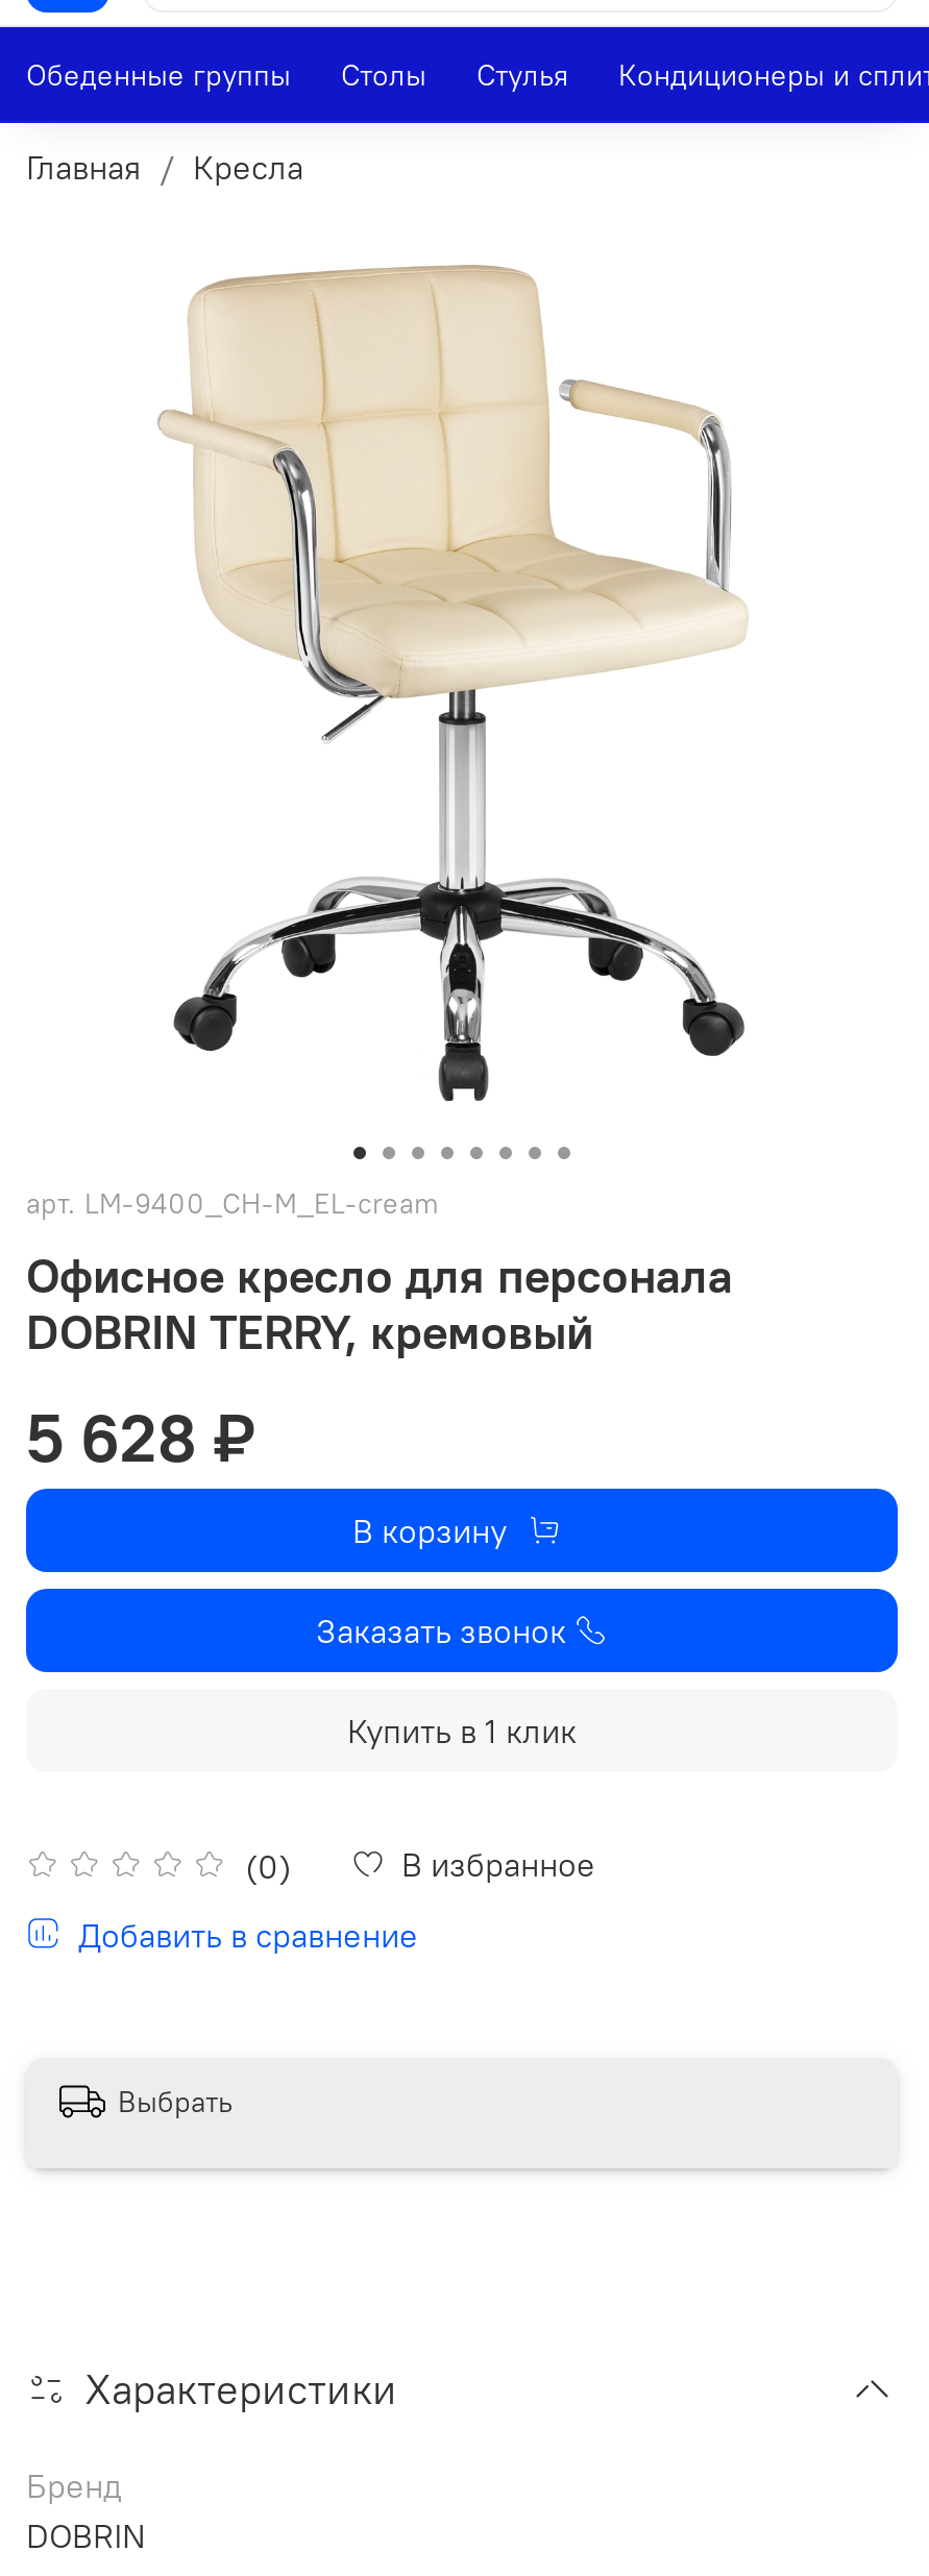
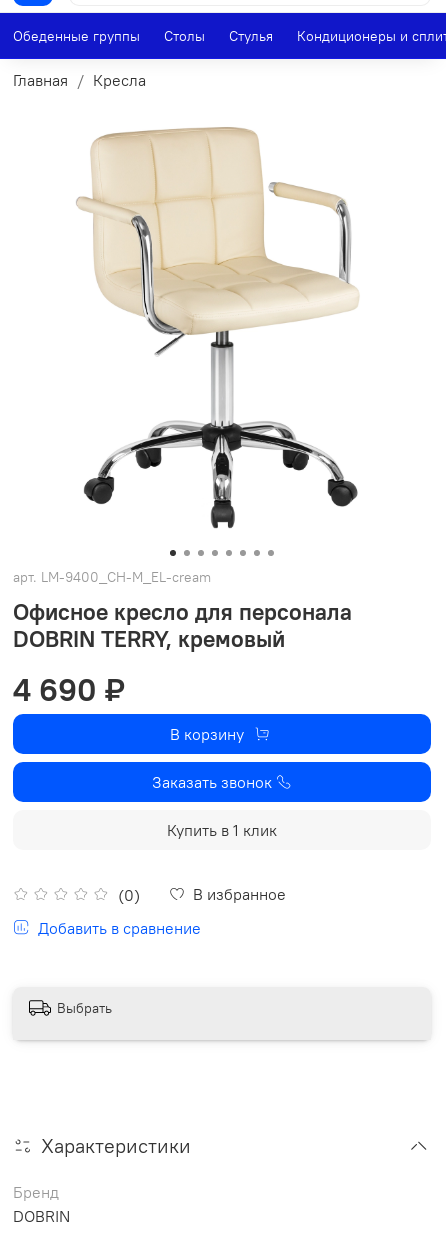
[26,1394,255,1480] 5 628 ₽ -> [13,669,125,710] 4 690 ₽

